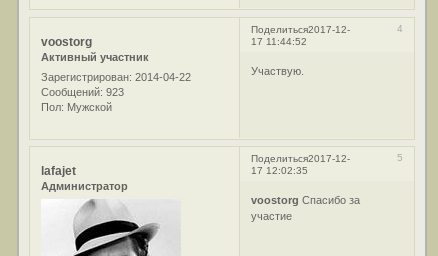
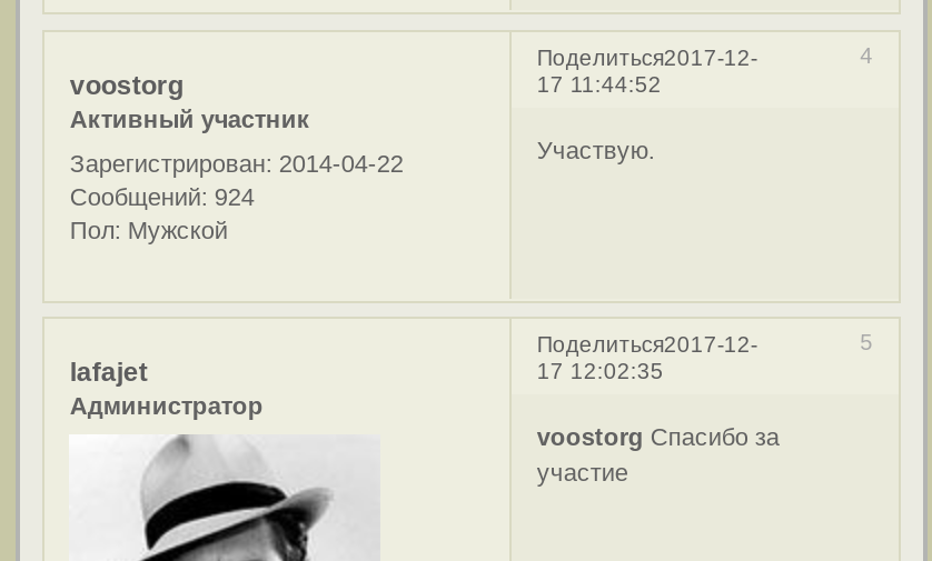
[41,86,124,98] Сообщений: 923 -> [70,182,254,209] Сообщений: 924

